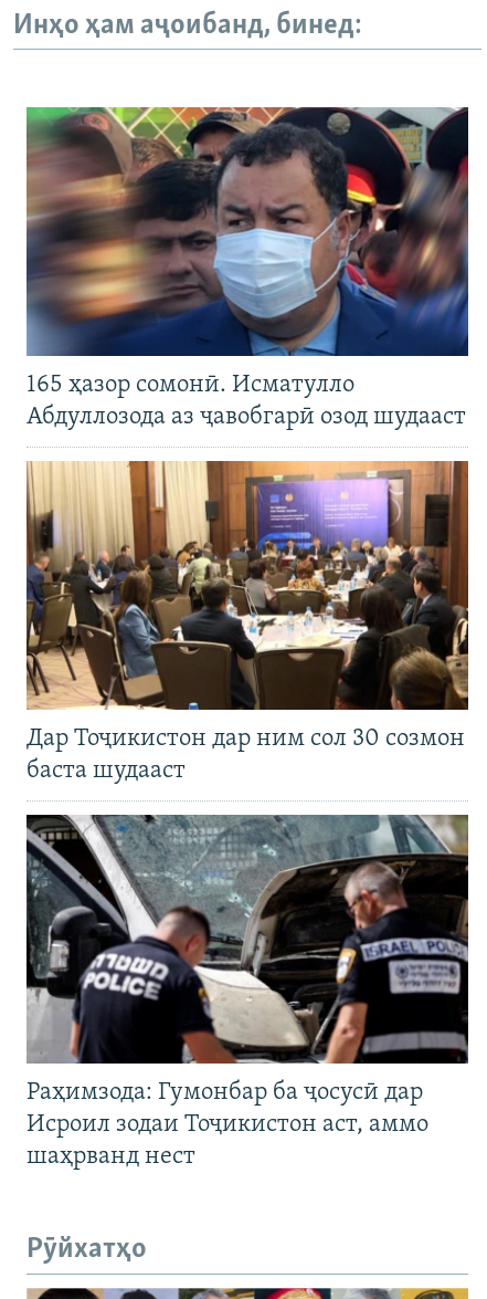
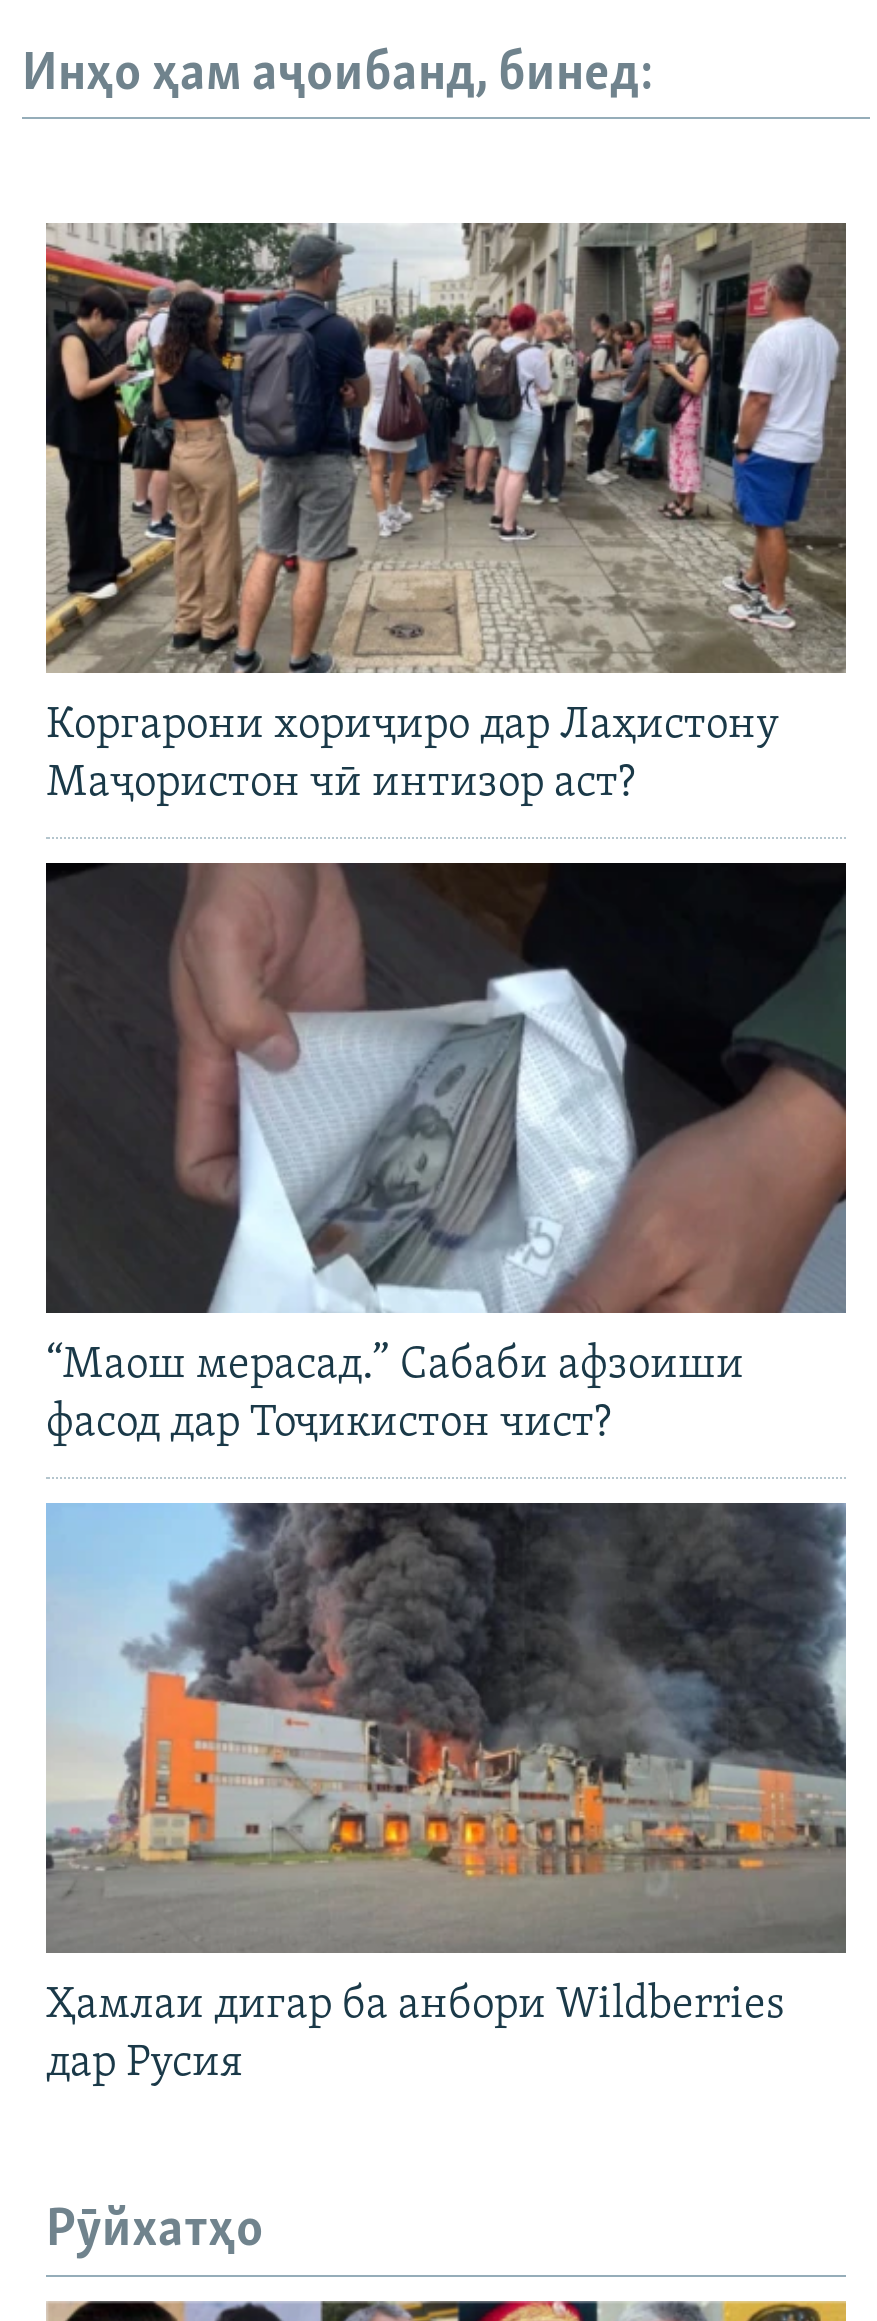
[25,106,469,430] [image] | 165 ҳазор сомонӣ. Исматулло | Абдуллозода аз ҷавобгарӣ озод шудааст -> [44,221,848,808] [image] | Коргарони хориҷиро дар Лаҳистону | Маҷористон чӣ интизор аст?
[25,460,469,784] [image] | Дар Тоҷикистон дар ним сол 30 созмон | баста шудааст -> [44,861,848,1448] [image] | “Маош мерасад.” Сабаби афзоиши | фасод дар Тоҷикистон чист?
[25,814,469,1170] [image] | Раҳимзода: Гумонбар ба ҷосусӣ дар | Исроил зодаи Тоҷикистон аст, аммо | шаҳрванд нест -> [46,1501,848,2088] [image] | Ҳамлаи дигар ба анбори Wildberries | дар Русия

